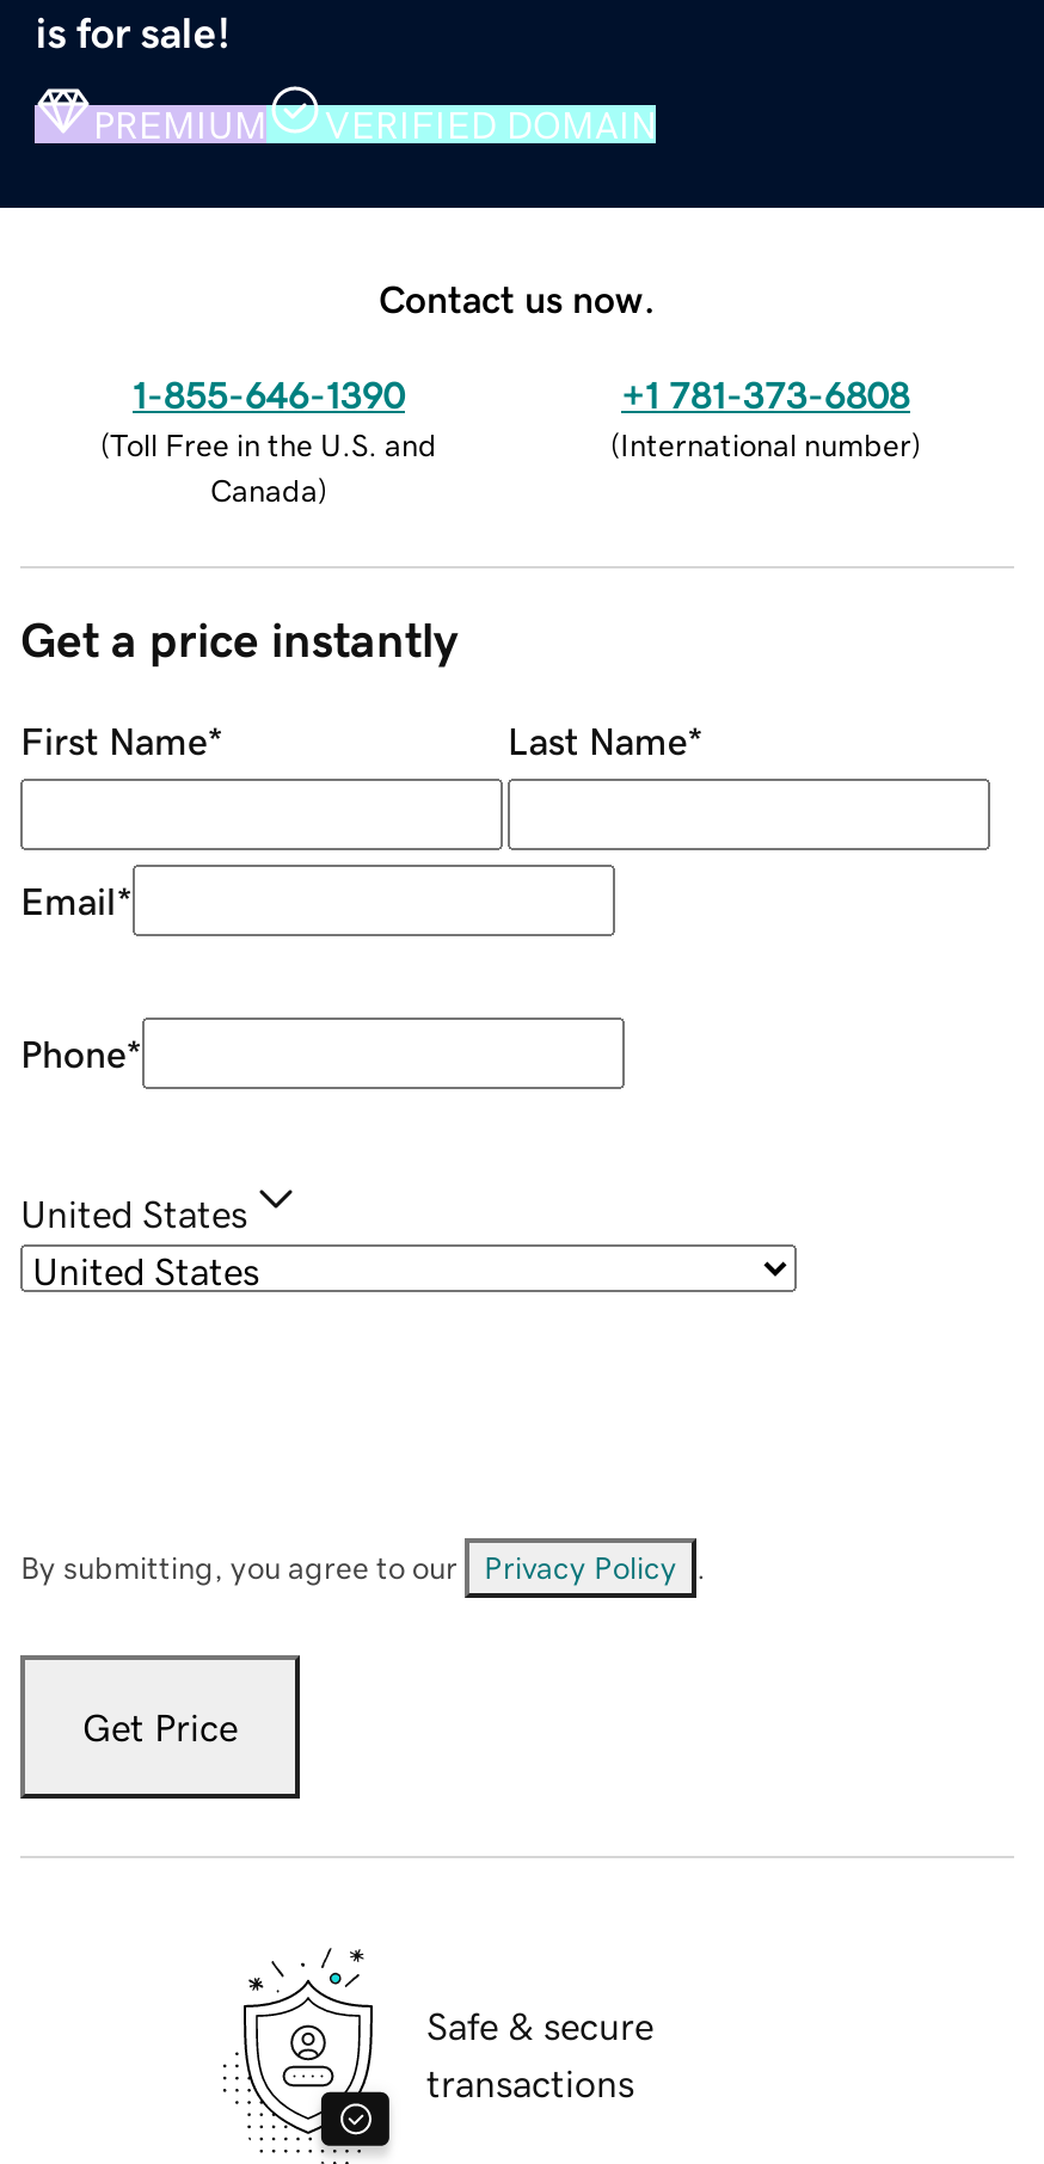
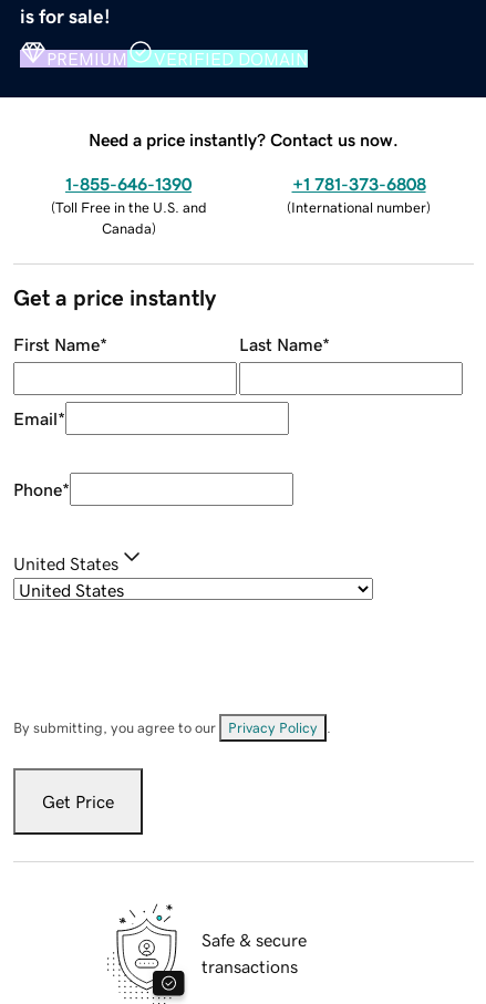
[379,279,656,317] Contact us now. -> [89,130,399,148] Need a price instantly? Contact us now.

